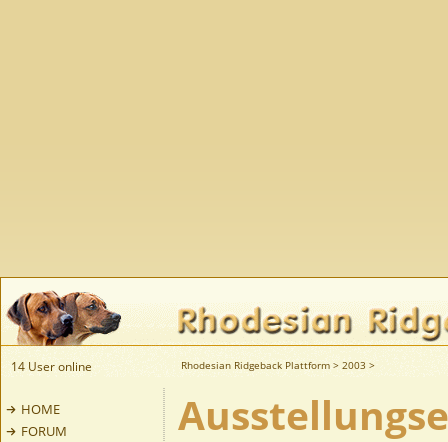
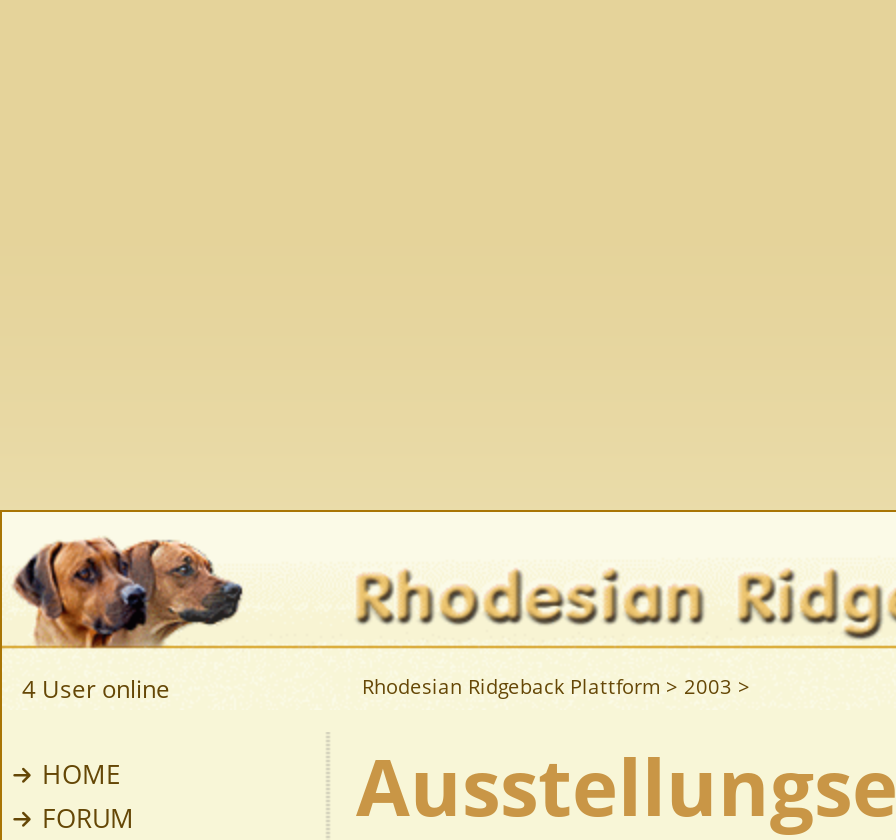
[11,358,92,375] 14 User online -> [22,672,170,706] 4 User online

